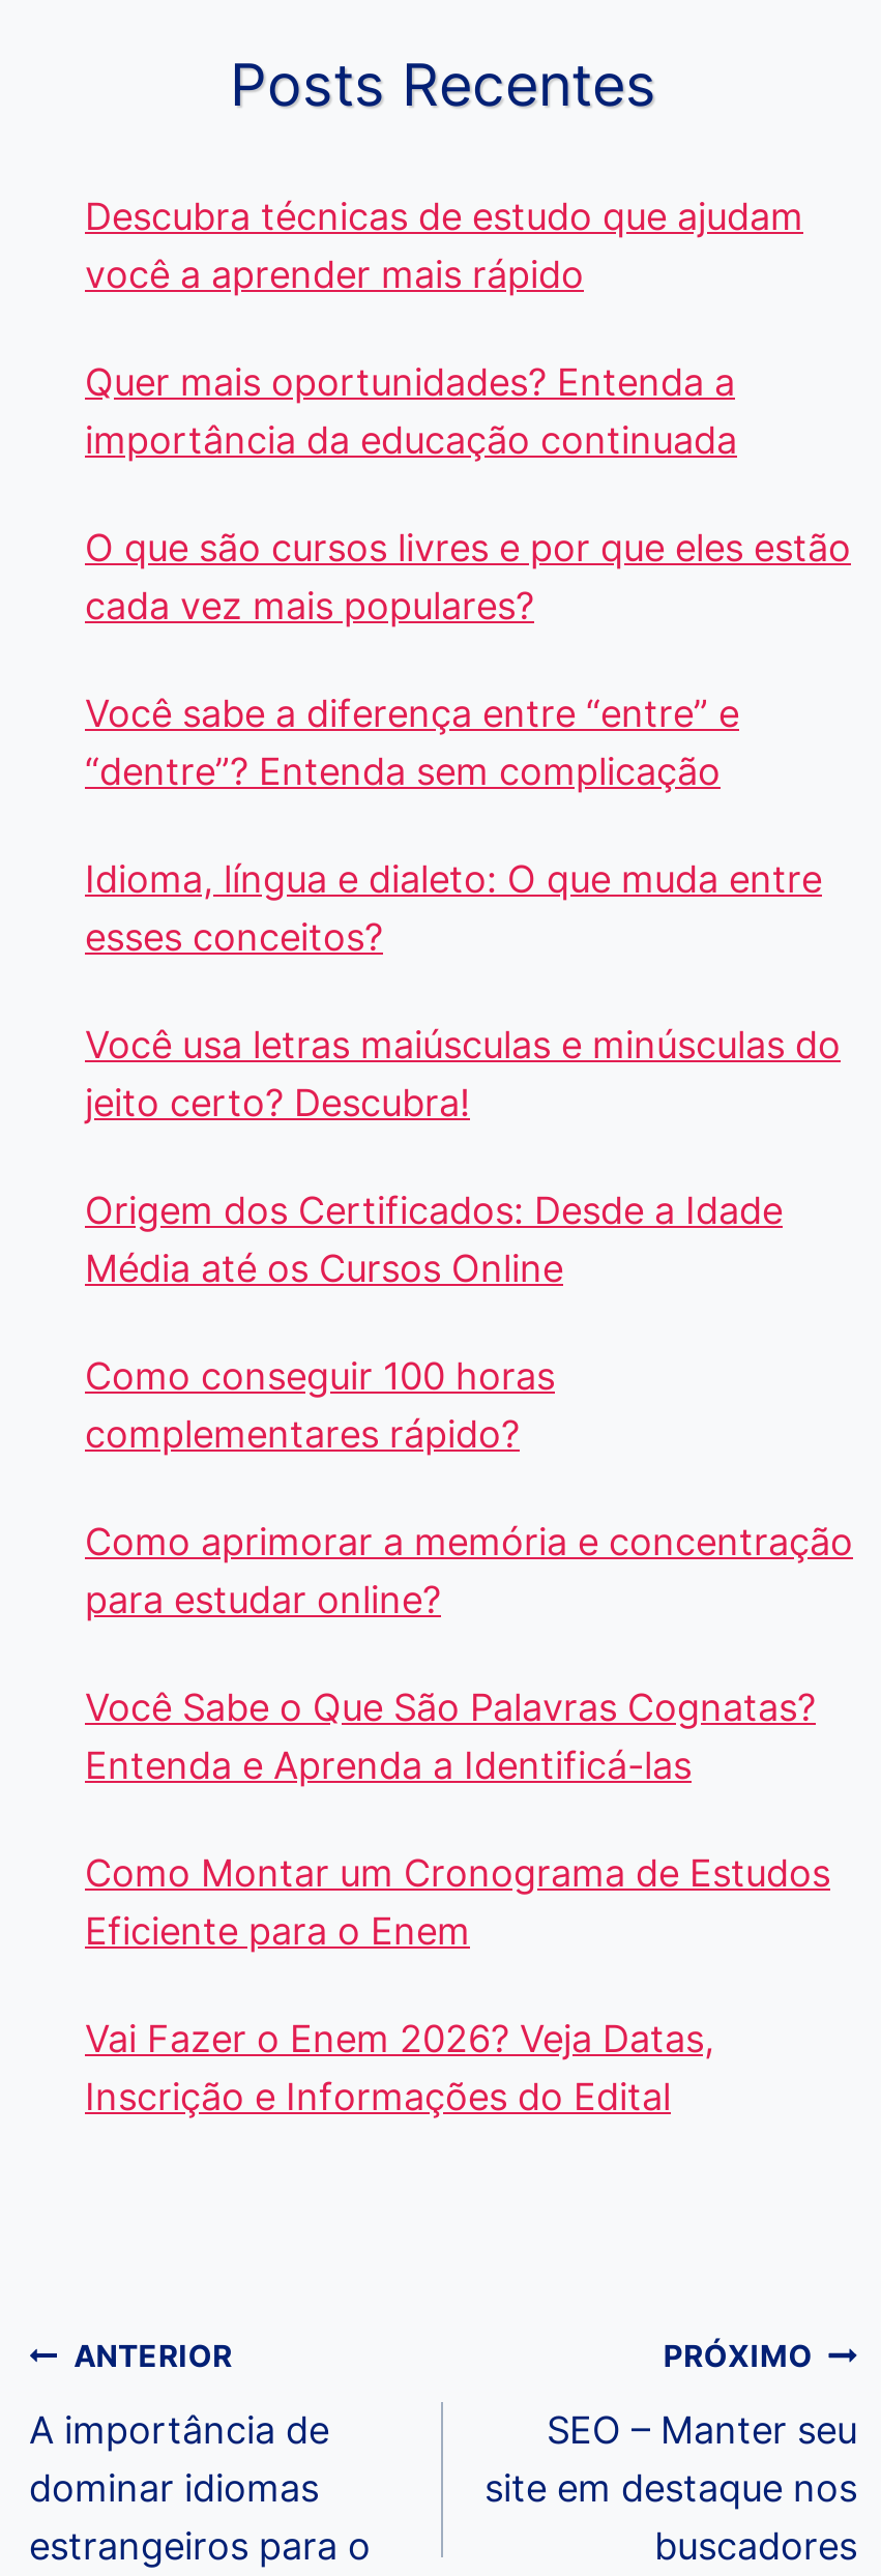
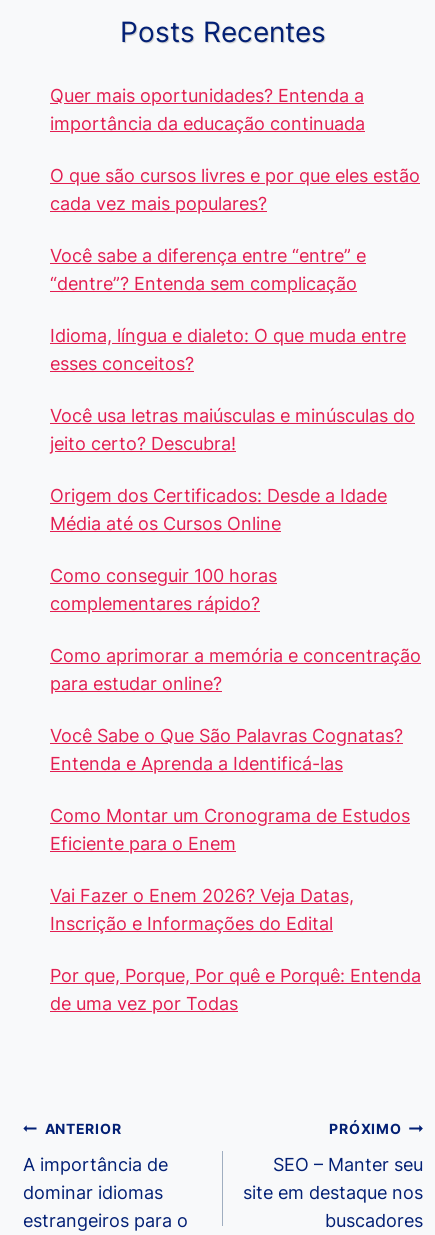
[85,194,803,296] Descubra técnicas de estudo que ajudam | você a aprender mais rápido -> none
moved [85,360,853,2118] -> [50,85,421,934]: Quer mais oportunidades? Entenda a | importância da educação continuada | O que são cursos livres e por que eles estão | ... | Vai Fazer o Enem 2026? Veja Datas, | Inscrição e Informações do Edital
none -> [50,965,421,1014] Por que, Porque, Por quê e Porquê: Entenda | de uma vez por Todas

